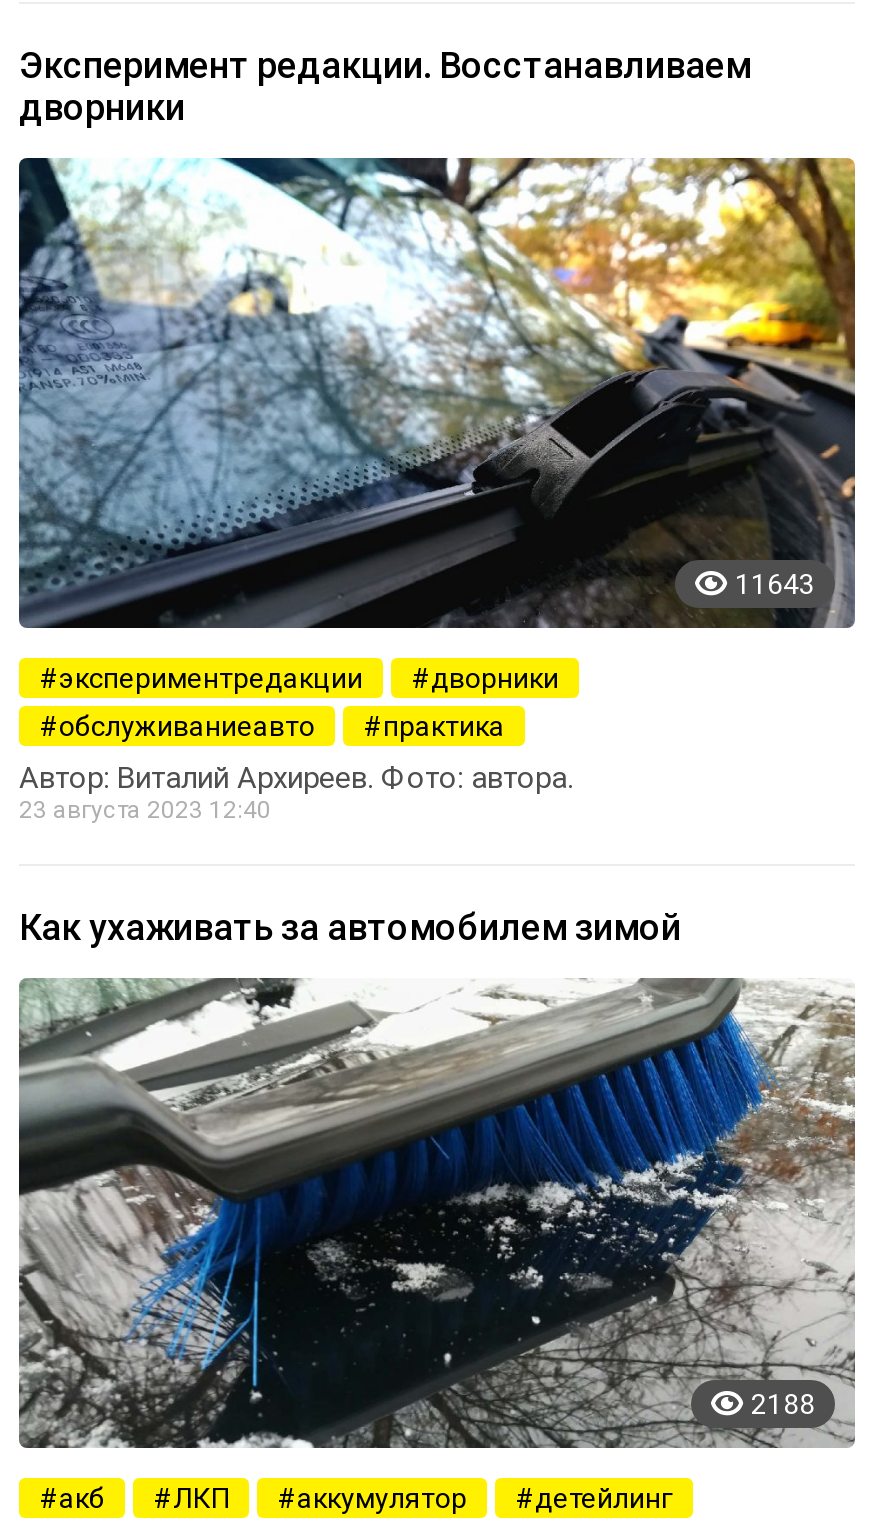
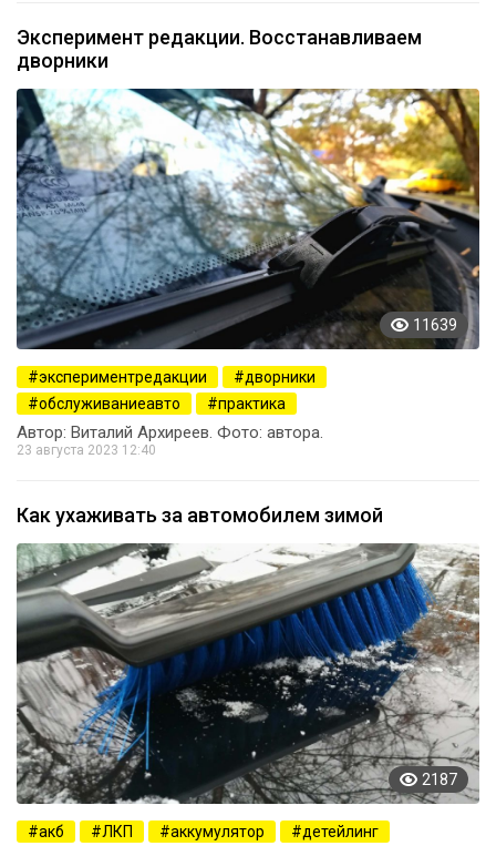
[735,568,815,600] 11643 -> [413,316,457,334] 11639
[751,1389,815,1421] 2188 -> [422,771,457,789] 2187

